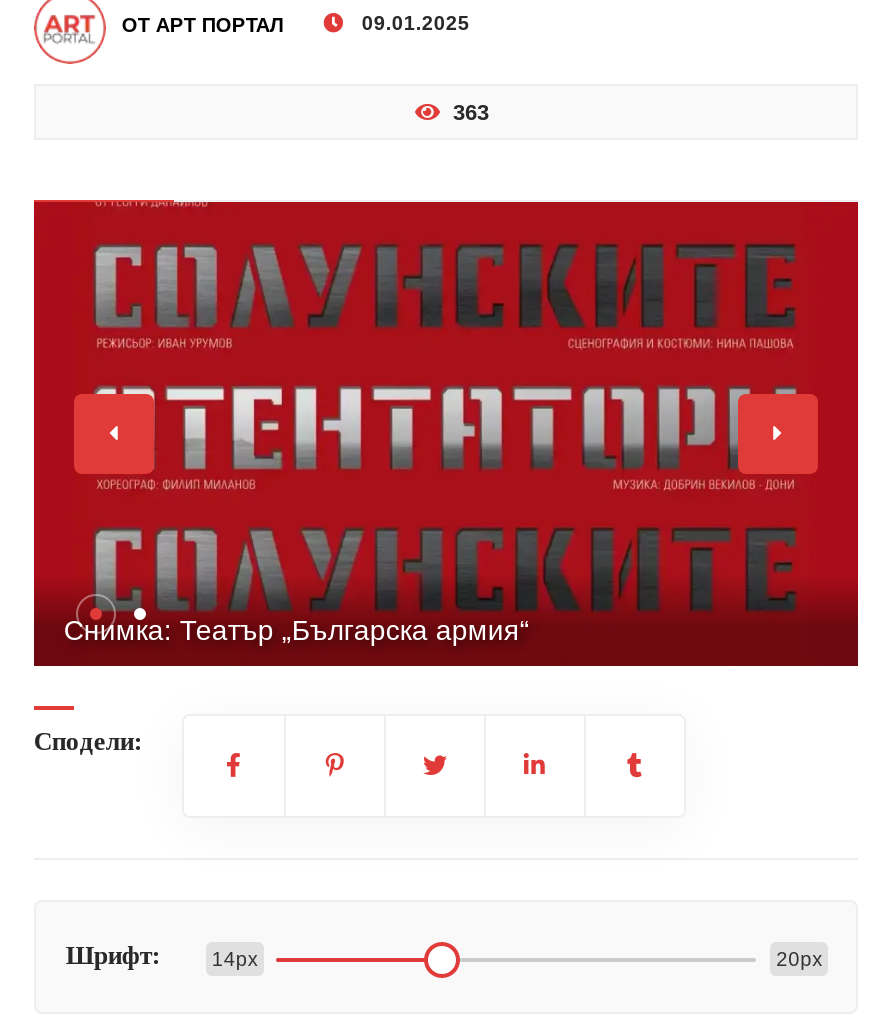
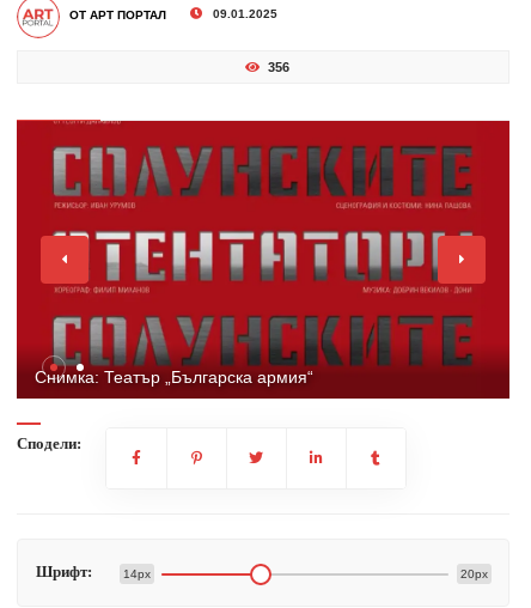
[447,100,489,124] 363 -> [264,60,289,74] 356

